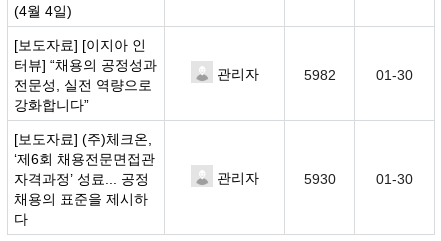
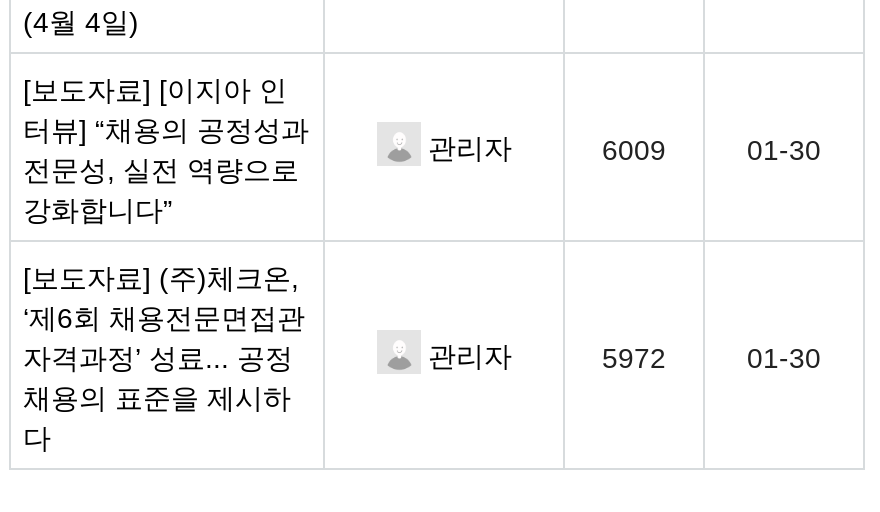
[303,67,335,83] 5982 -> [602,134,666,166] 6009
[303,171,335,187] 5930 -> [602,342,666,374] 5972

